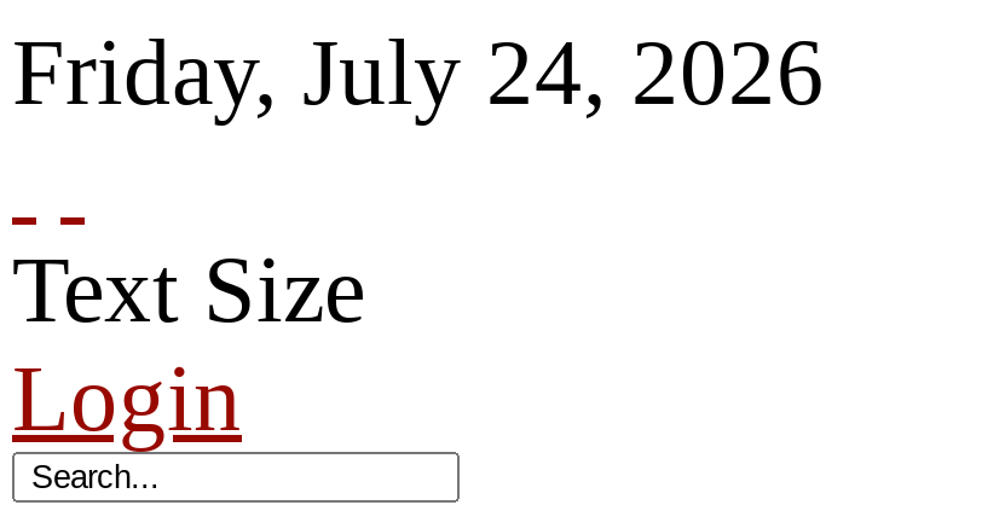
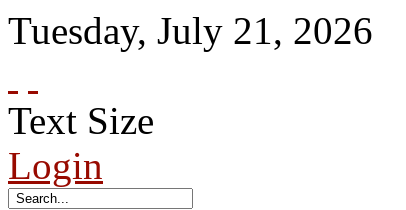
[12,19,825,123] Friday, July 24, 2026 -> [8,9,373,52] Tuesday, July 21, 2026

